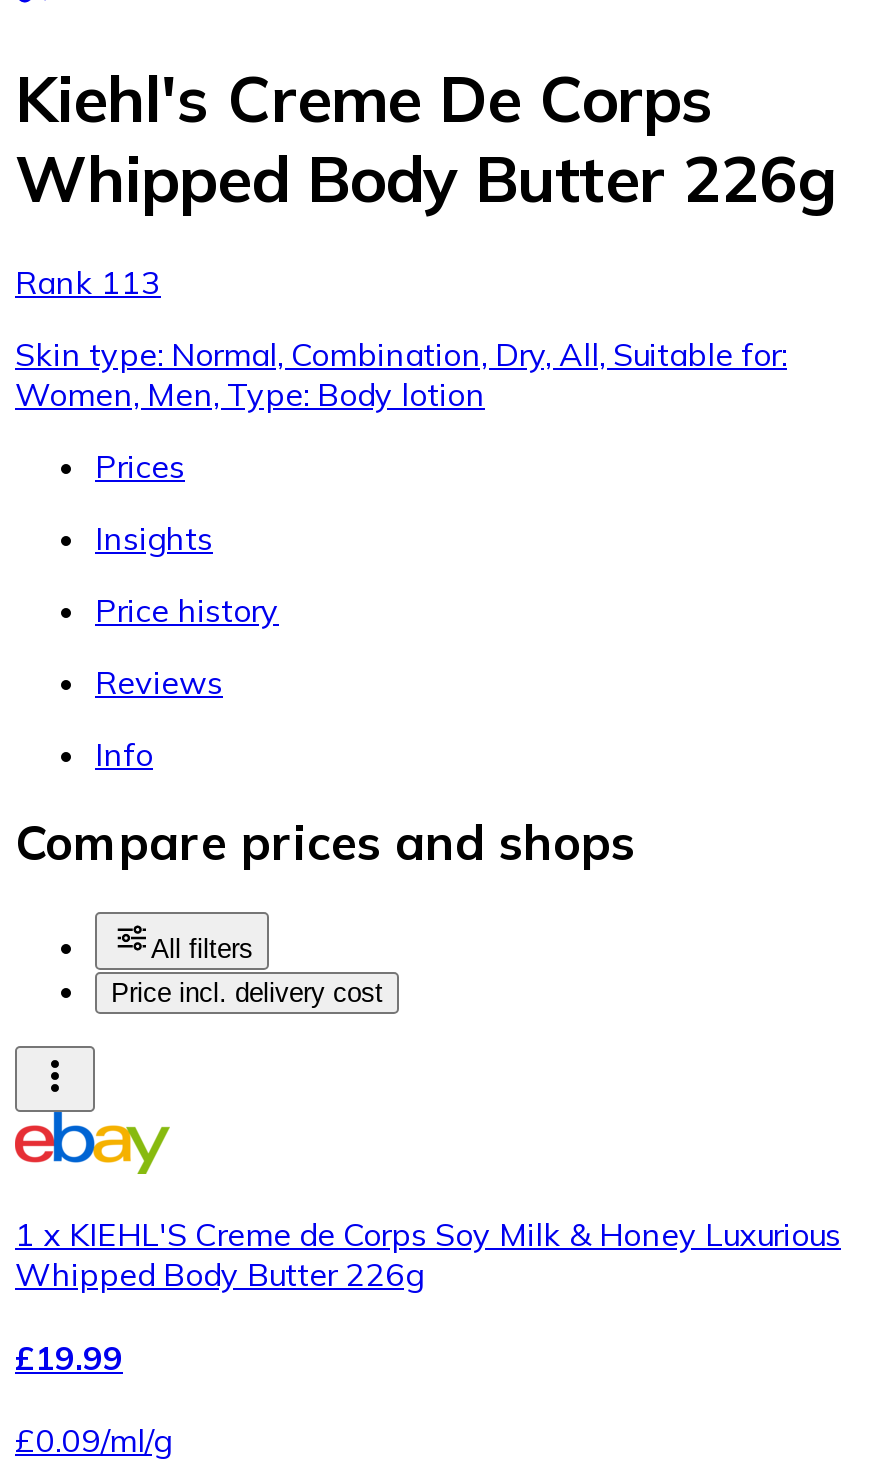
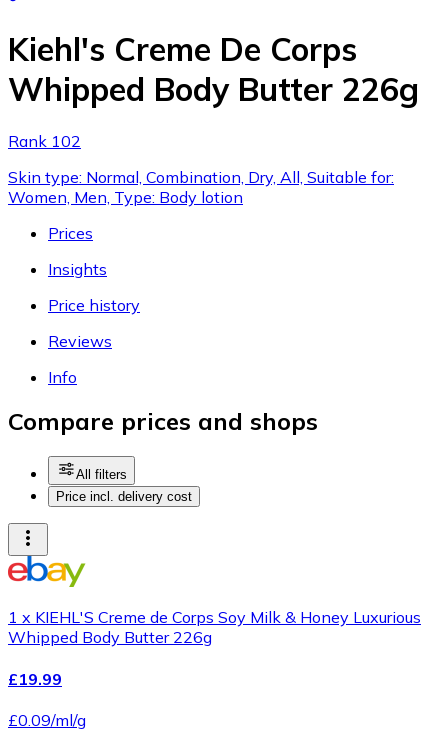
[15,261,161,301] Rank 113 -> [8,130,81,150] Rank 102

